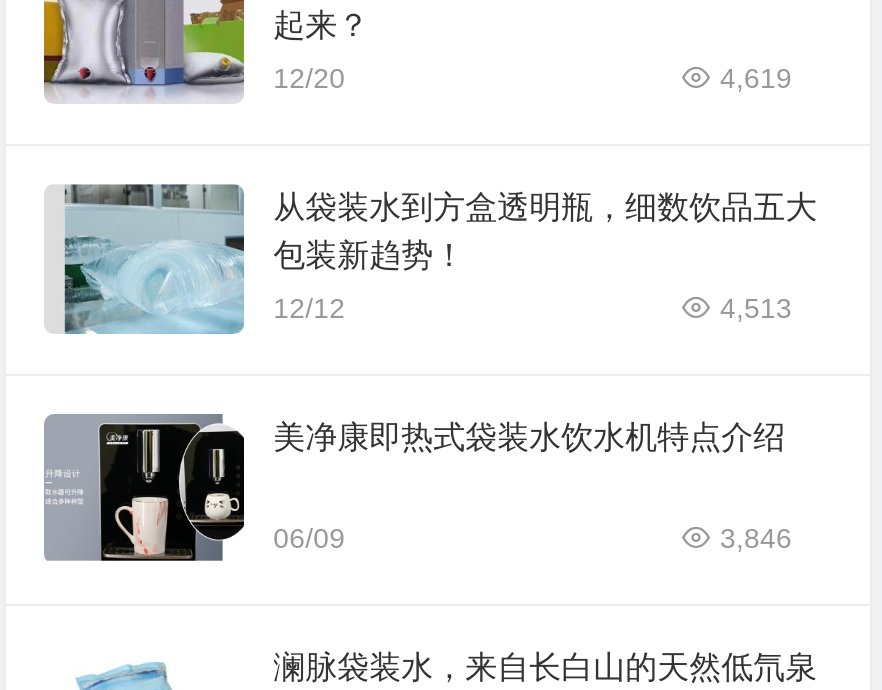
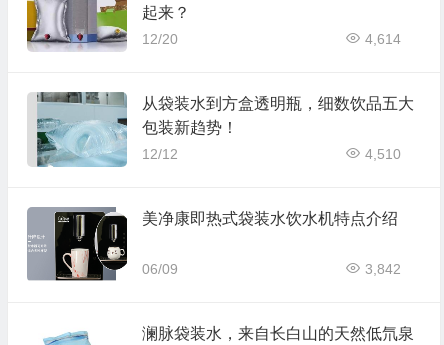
[720,62,792,94] 4,619 -> [365,31,401,47] 4,614
[720,292,792,324] 4,513 -> [365,146,401,162] 4,510
[720,522,792,554] 3,846 -> [365,261,401,277] 3,842

